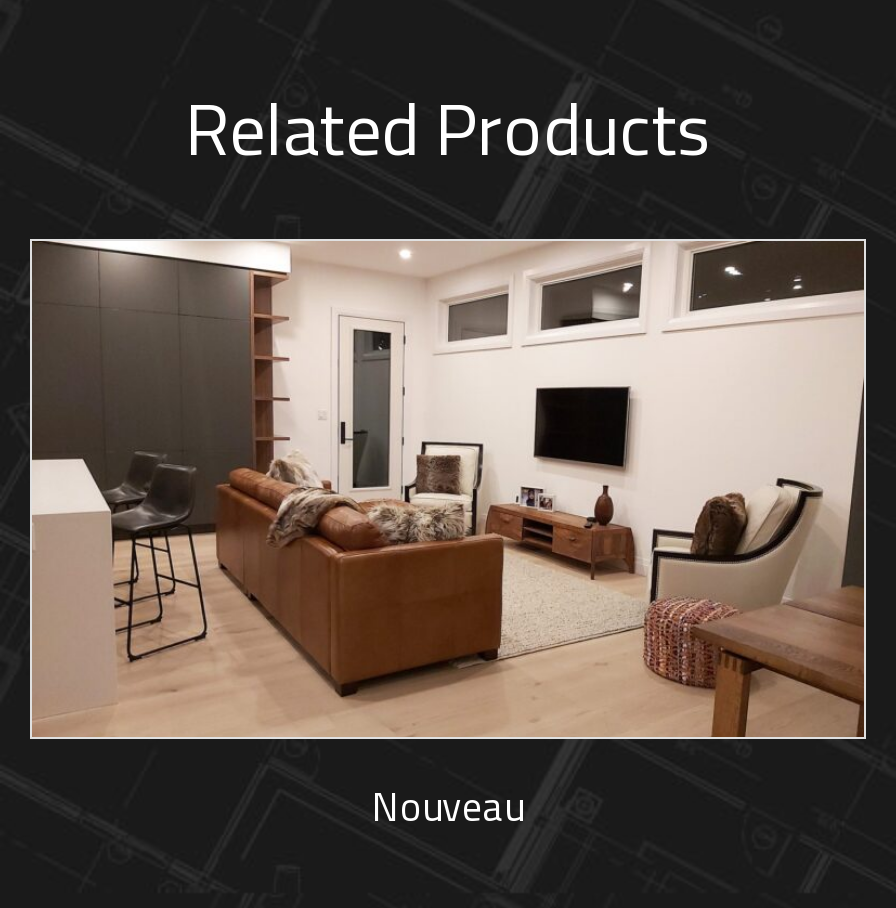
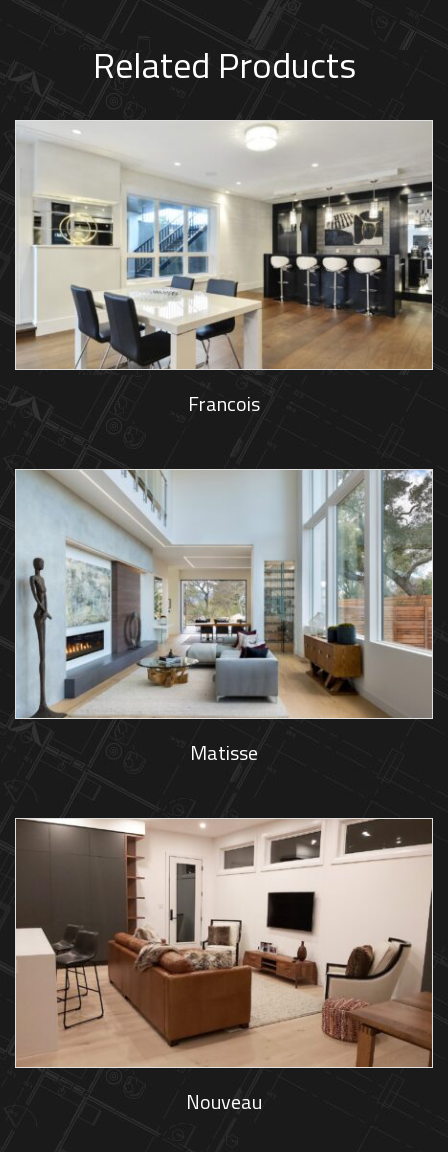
none -> [14,468,434,768] [image] | Matisse
none -> [15,119,433,419] [image] | Francois

